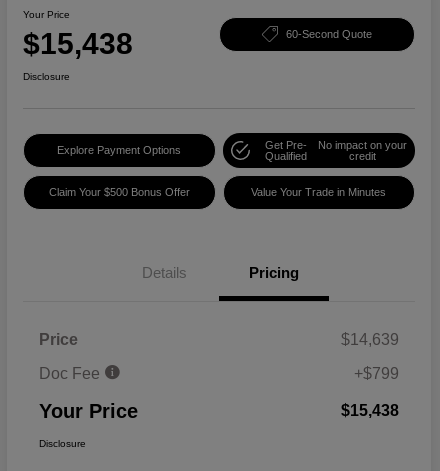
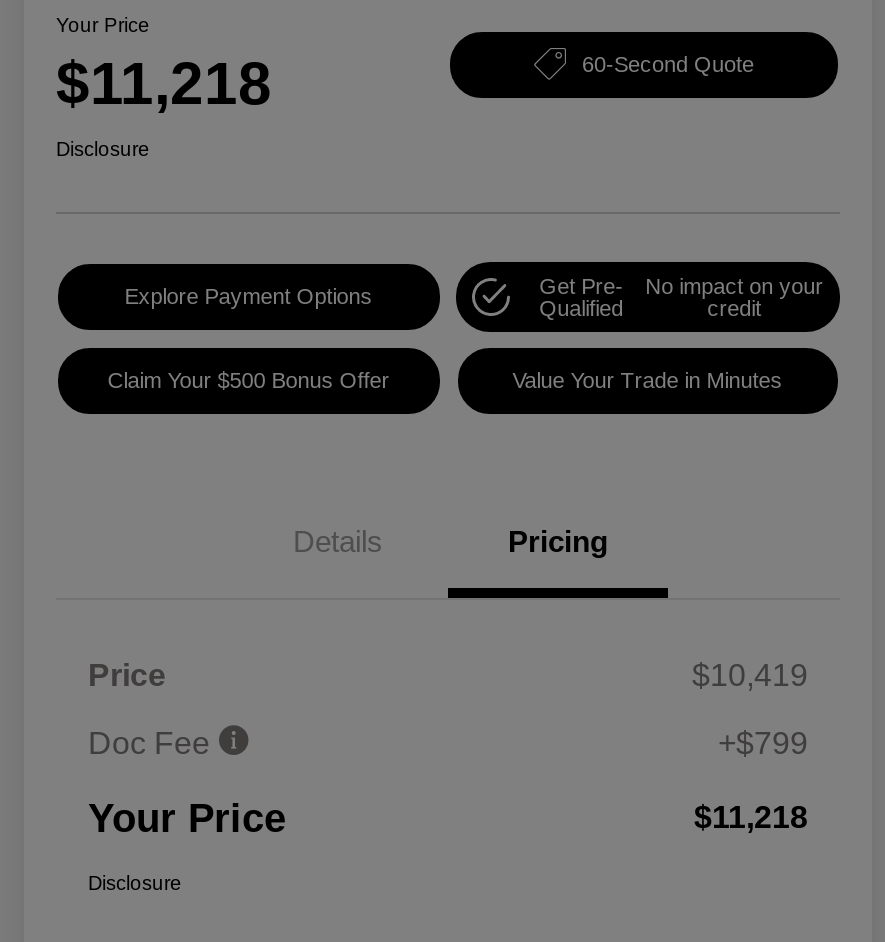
[23,27,133,60] $15,438 -> [56,50,272,116] $11,218
[341,331,399,348] $14,639 -> [692,658,808,692] $10,419
[341,402,399,419] $15,438 -> [694,800,808,834] $11,218

